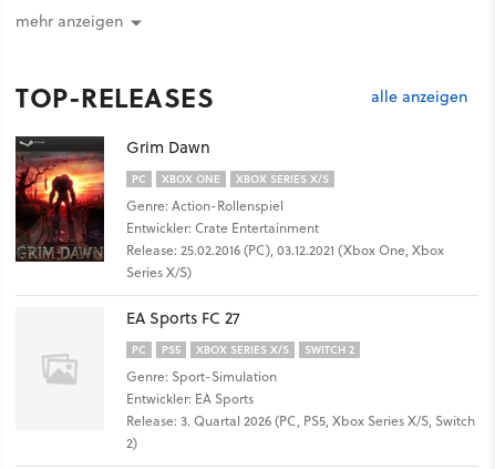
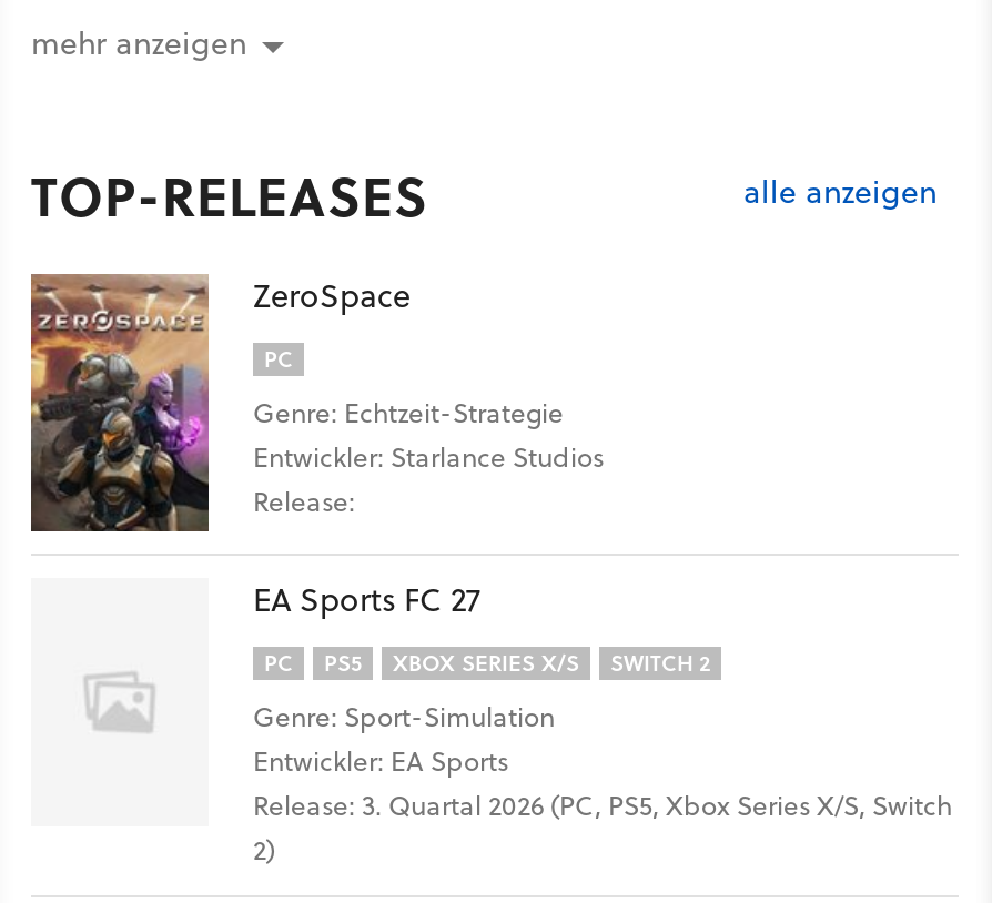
[14,135,210,266] [image] | Grim Dawn -> [29,272,411,535] [image] | ZeroSpace
[126,171,444,282] XBOX ONE | XBOX SERIES X/S | Genre: Action-Rollenspiel | Entwickler: Crate Entertainment | Release: 25.02.2016 (PC), 03.12.2021 (Xbox One, Xbox | Series X/S) -> [253,394,604,520] Genre: Echtzeit-Strategie | Entwickler: Starlance Studios | Release:

